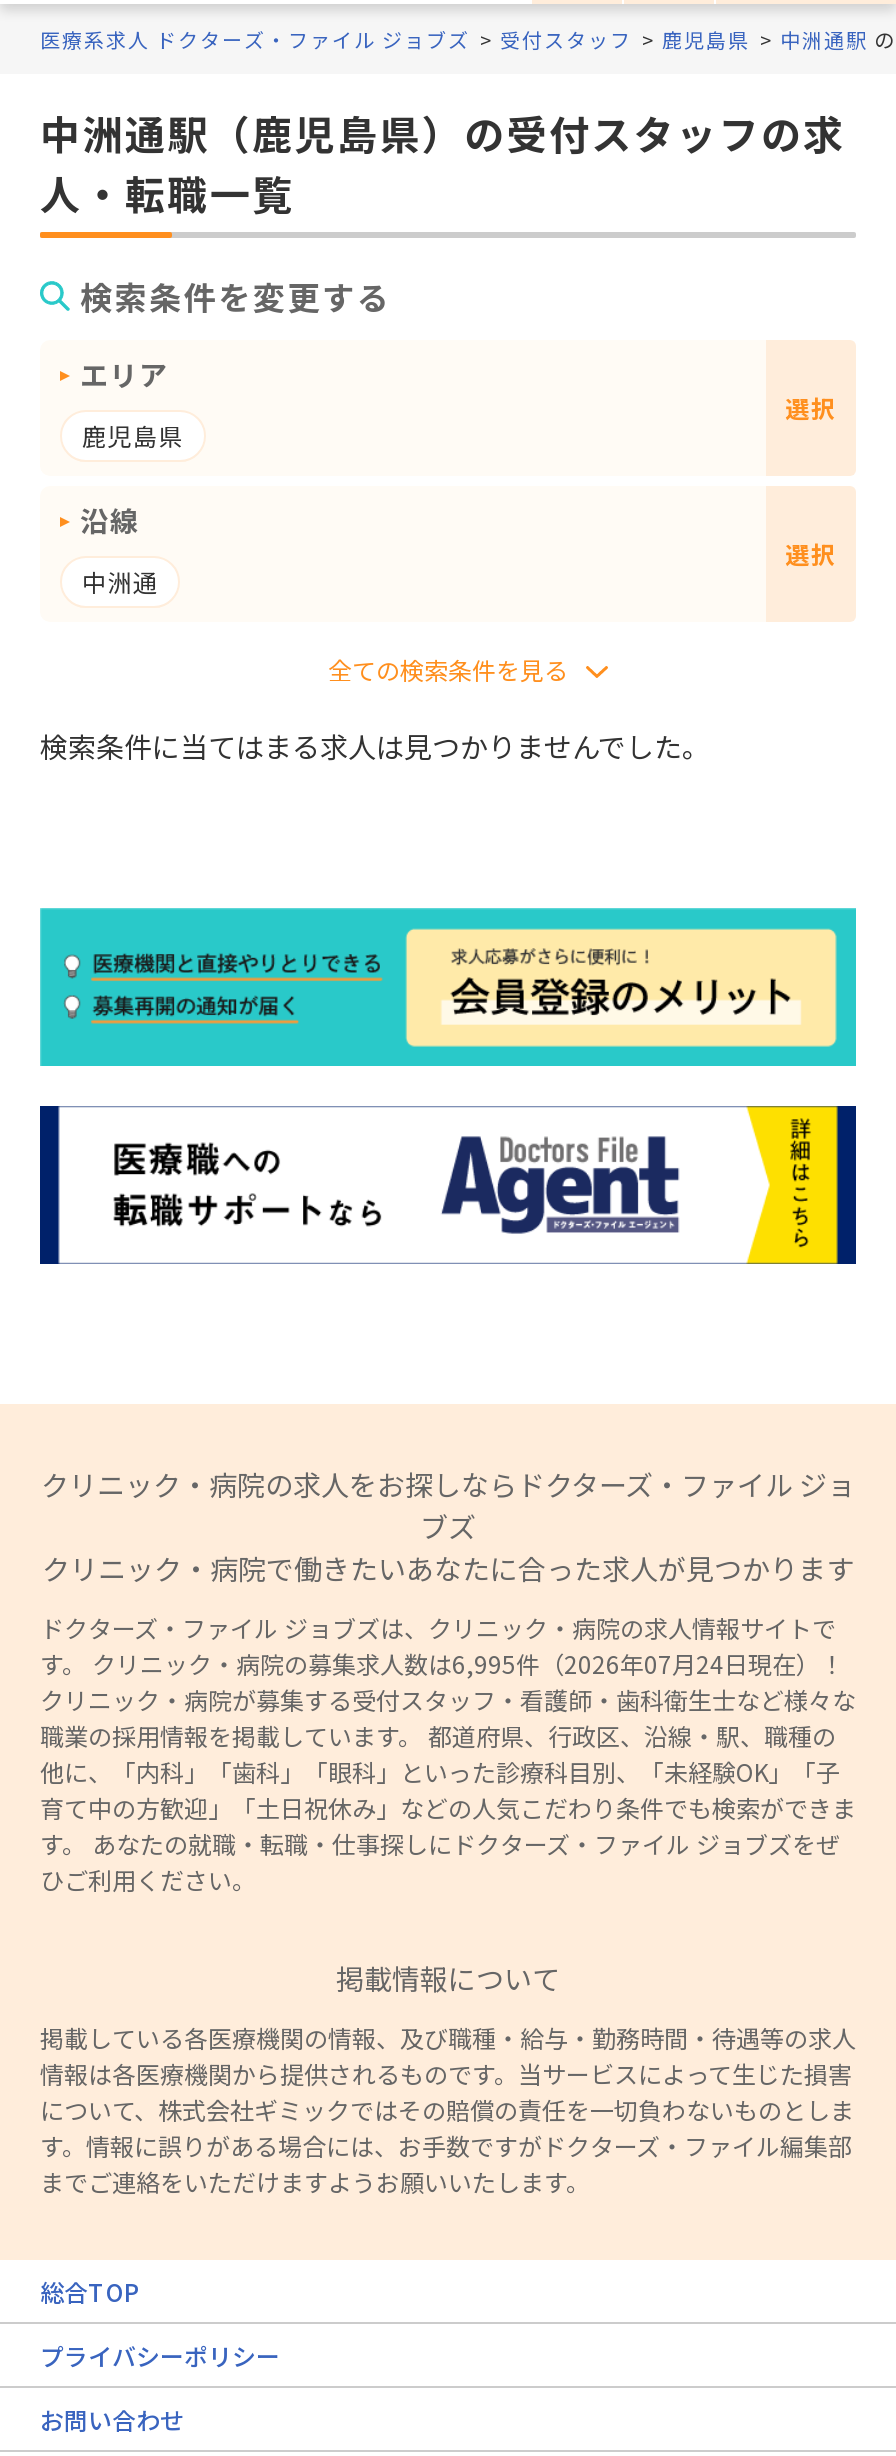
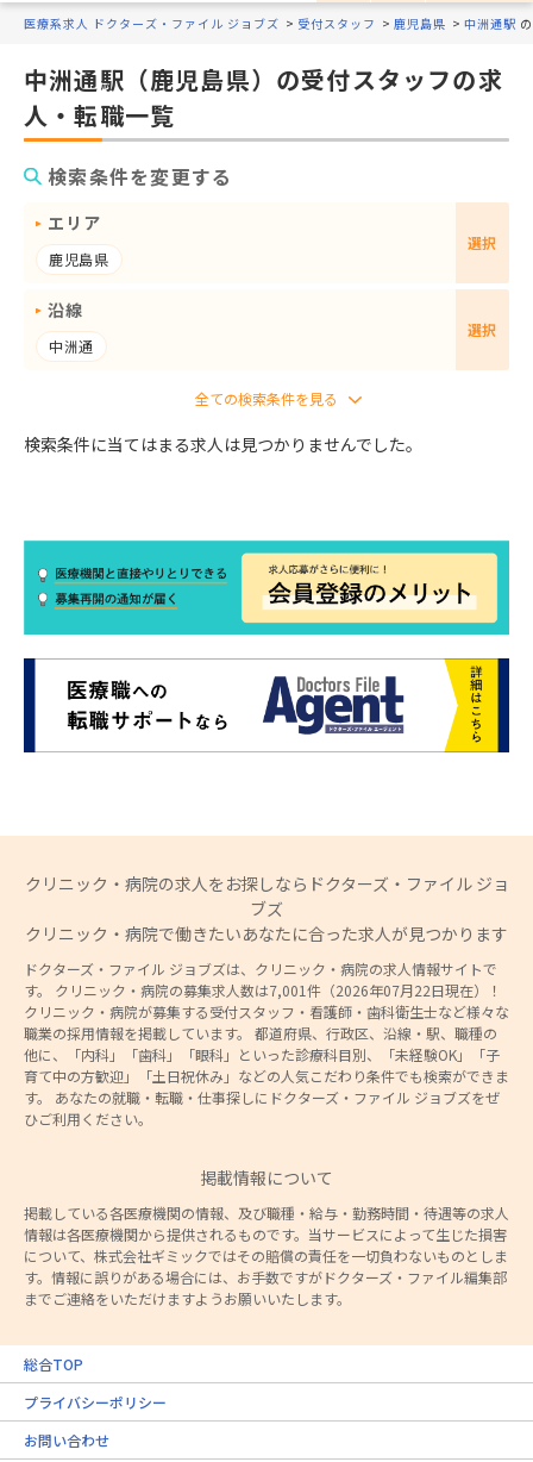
[40,1647,844,1681] す。 クリニック・病院の募集求人数は6,995件（2026年07月24日現在）！ -> [24,980,502,1000] す。 クリニック・病院の募集求人数は7,001件（2026年07月22日現在）！

